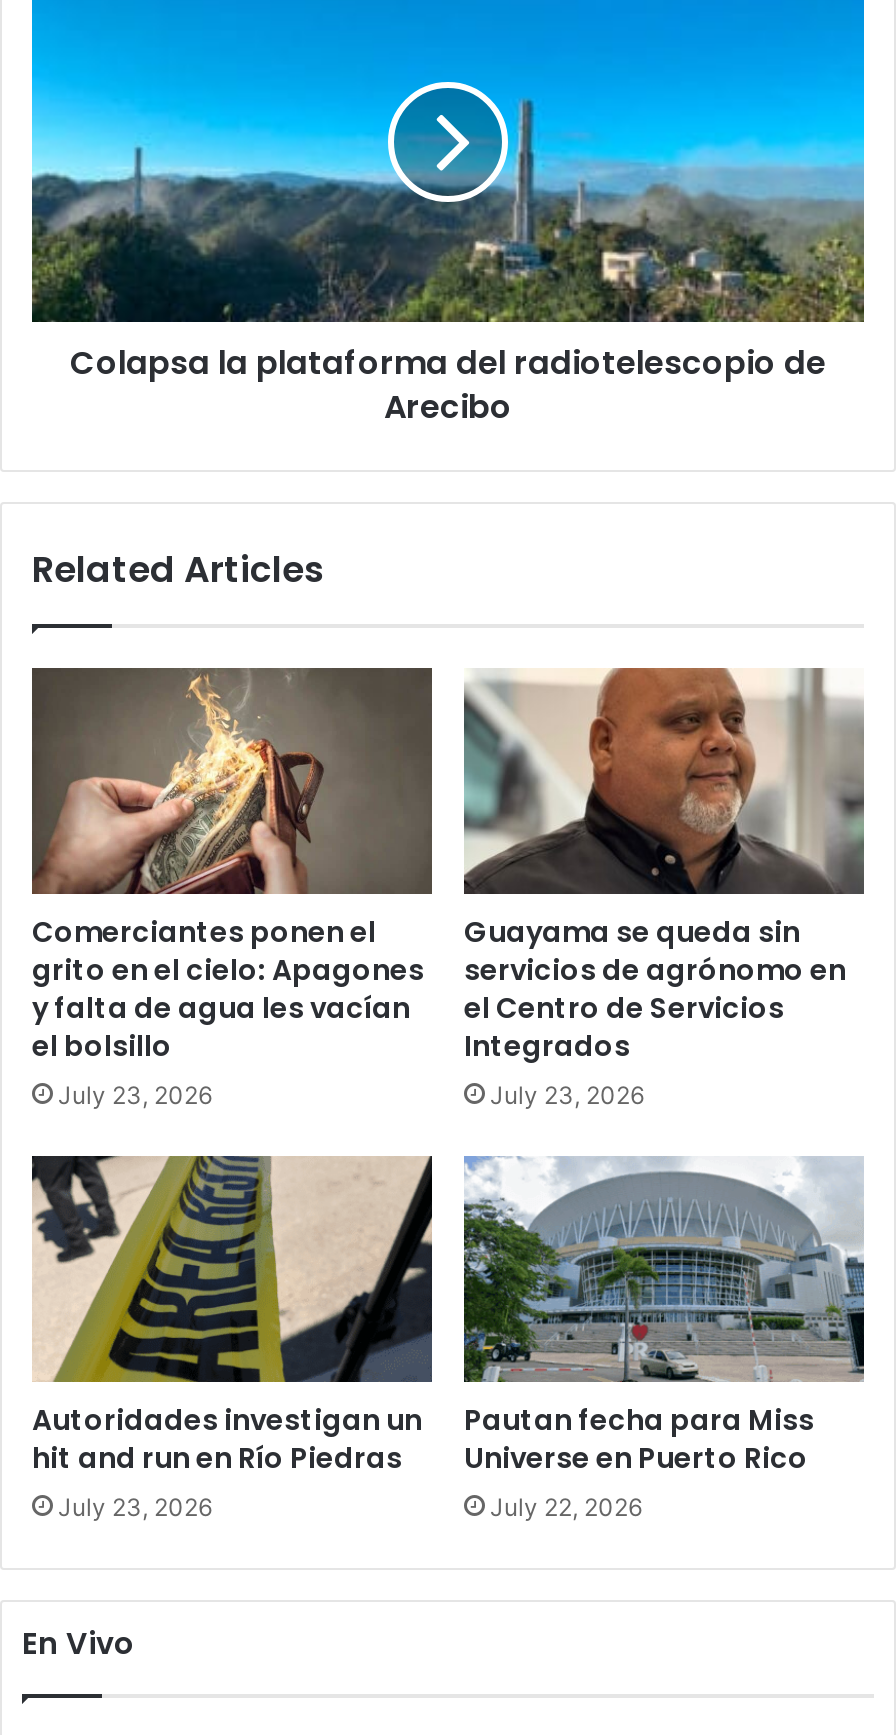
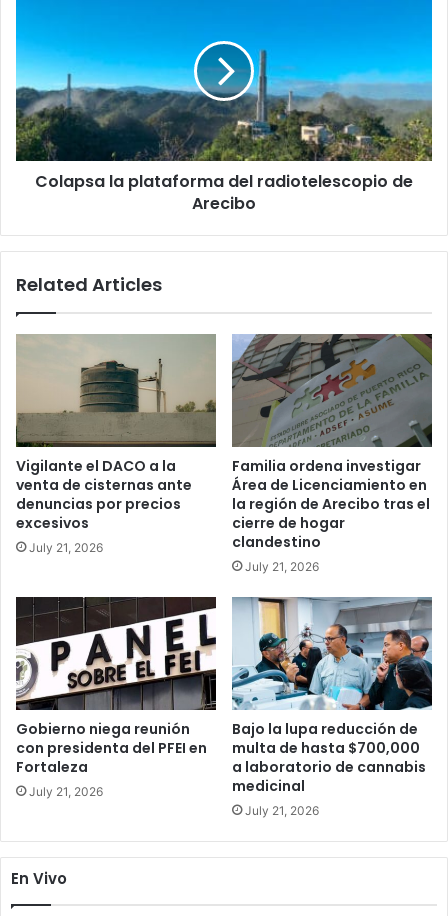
[32,668,432,818] [image] -> [16,335,216,448] [image]
[464,666,864,782] [image] -> [232,333,433,447] [image]
[32,912,424,1110] Comerciantes ponen el | grito en el cielo: Apagones | y falta de agua les vacían | el bolsillo | July 23, 2026 -> [16,456,192,555] Vigilante el DACO a la | venta de cisternas ante | denuncias por precios | excesivos | July 21, 2026
[464,912,846,1110] Guayama se queda sin | servicios de agrónomo en | el Centro de Servicios | Integrados | July 23, 2026 -> [232,456,430,574] Familia ordena investigar | Área de Licenciamiento en | la región de Arecibo tras el | cierre de hogar | clandestino | July 21, 2026
[32,1154,434,1521] [image] | Autoridades investigan un | hit and run en Río Piedras | July 23, 2026 -> [15,596,217,799] [image] | Gobierno niega reunión | con presidenta del PFEI en | Fortaleza | July 21, 2026
[462,1156,864,1308] [image] -> [232,596,433,710] [image]
[464,1399,814,1521] Pautan fecha para Miss | Universe en Puerto Rico | July 22, 2026 -> [232,719,426,818] Bajo la lupa reducción de | multa de hasta $700,000 | a laboratorio de cannabis | medicinal | July 21, 2026

